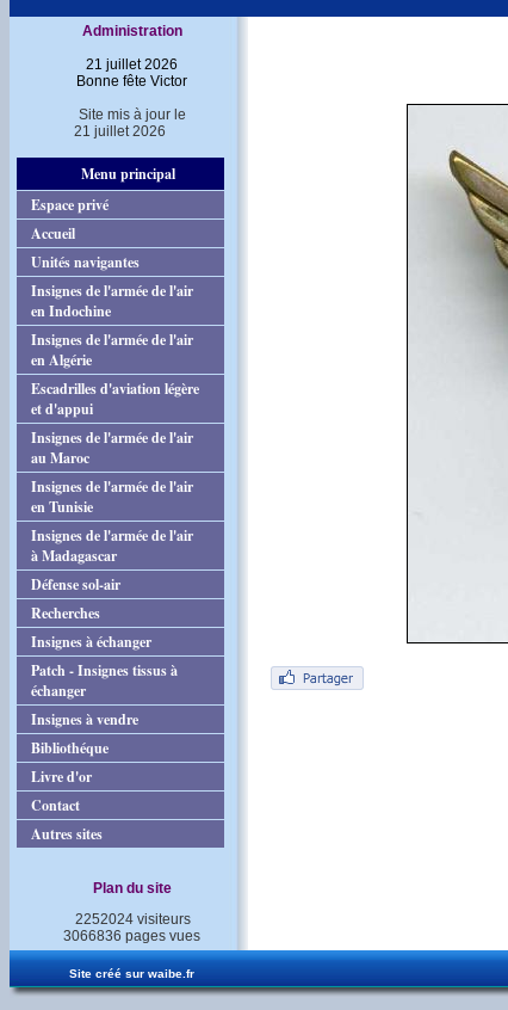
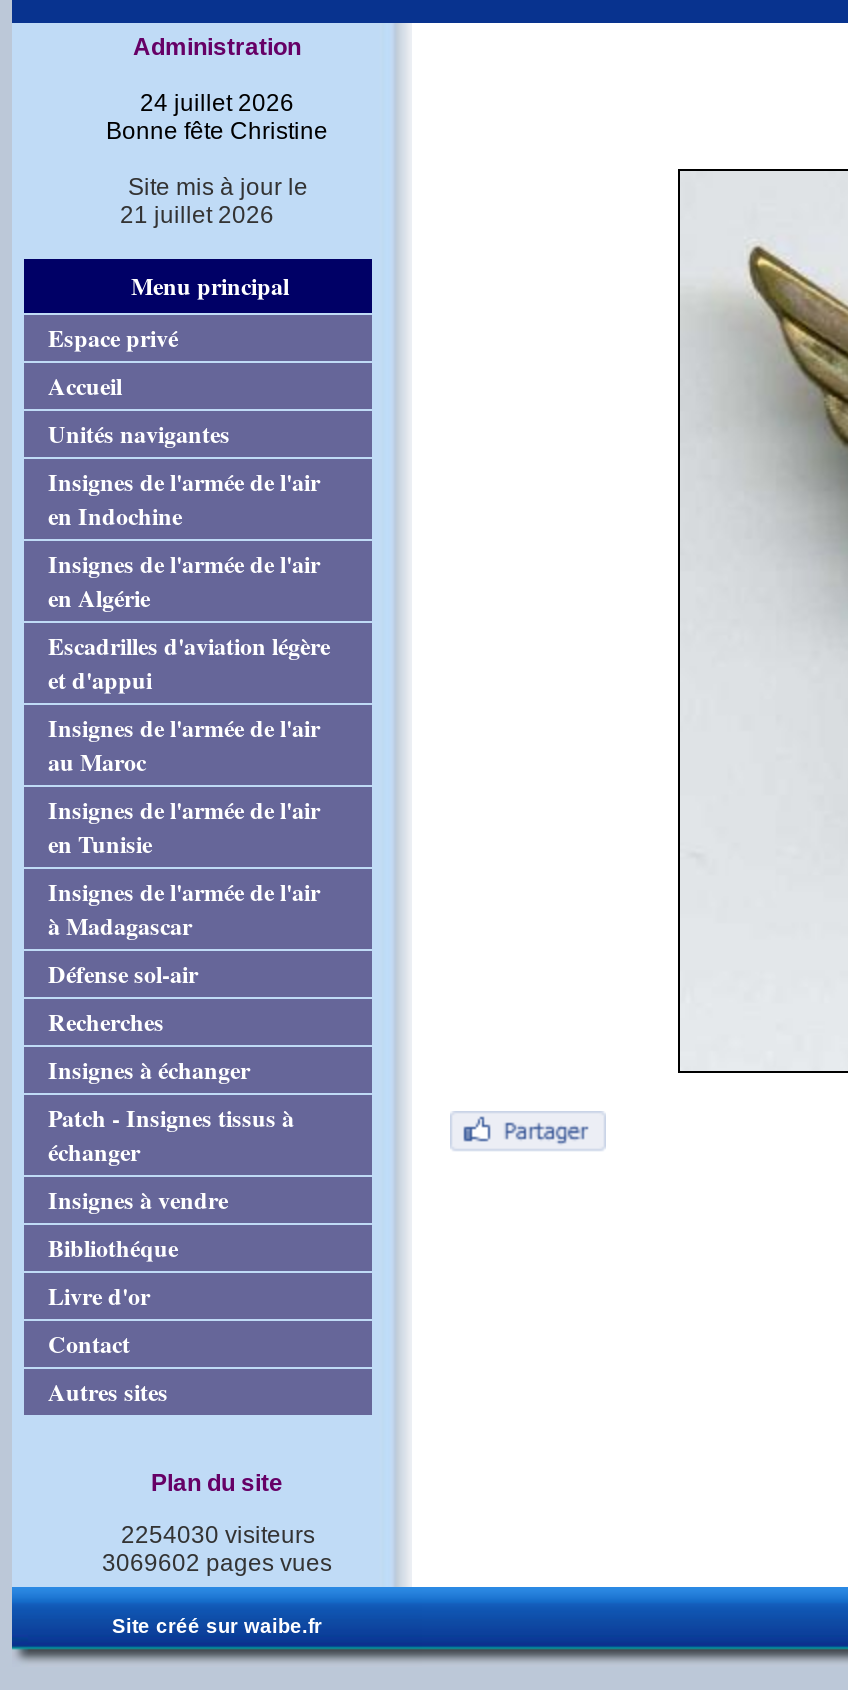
[86,56,178,73] 21 juillet 2026 -> [140,89,294,117] 24 juillet 2026
[76,73,187,90] Bonne fête Victor -> [106,117,328,145] Bonne fête Christine
[75,911,190,928] 2252024 visiteurs -> [121,1521,315,1549] 2254030 visiteurs
[63,928,200,944] 3066836 pages vues -> [102,1549,332,1577] 3069602 pages vues

